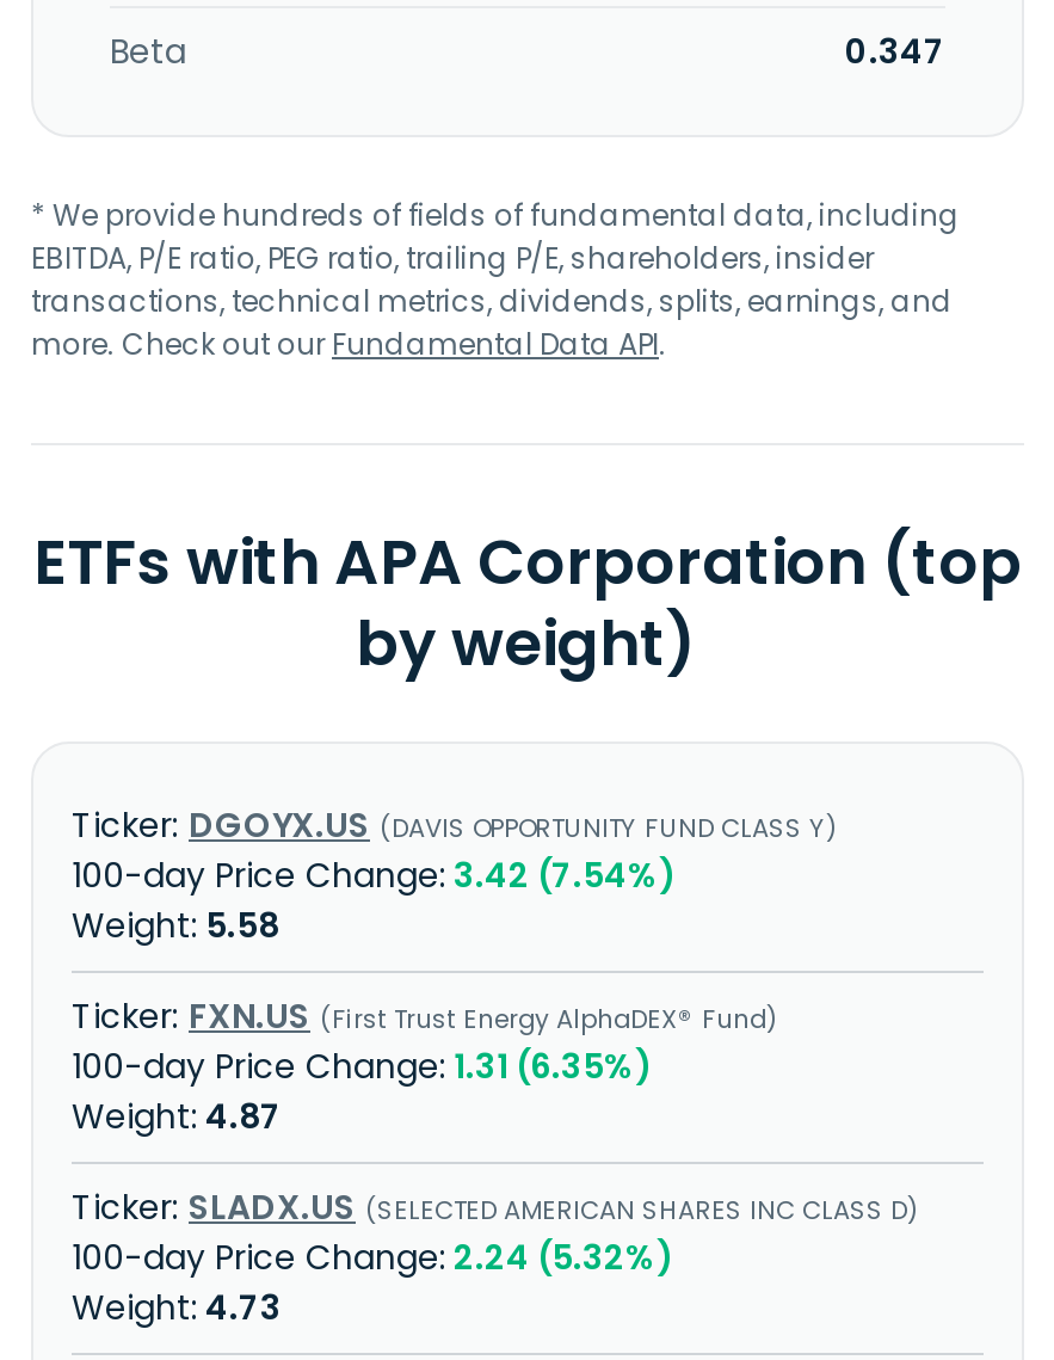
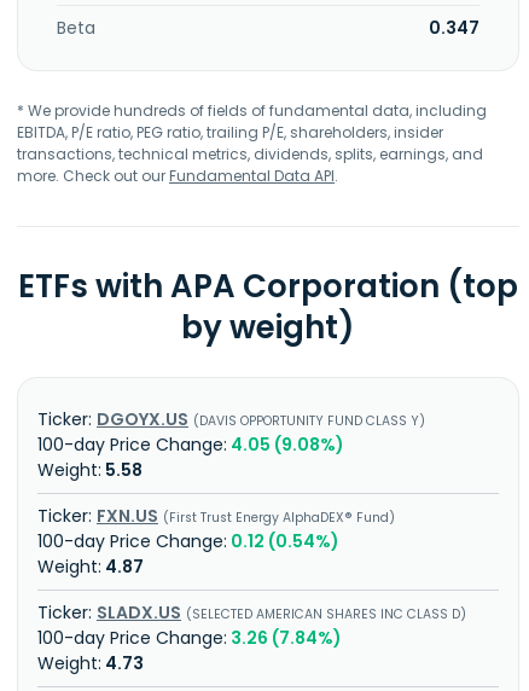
[446,851,676,899] 3.42 (7.54%) -> [227,432,344,457] 4.05 (9.08%)
[446,1042,652,1090] 1.31 (6.35%) -> [227,529,339,553] 0.12 (0.54%)
[446,1233,673,1281] 2.24 (5.32%) -> [227,626,342,650] 3.26 (7.84%)

